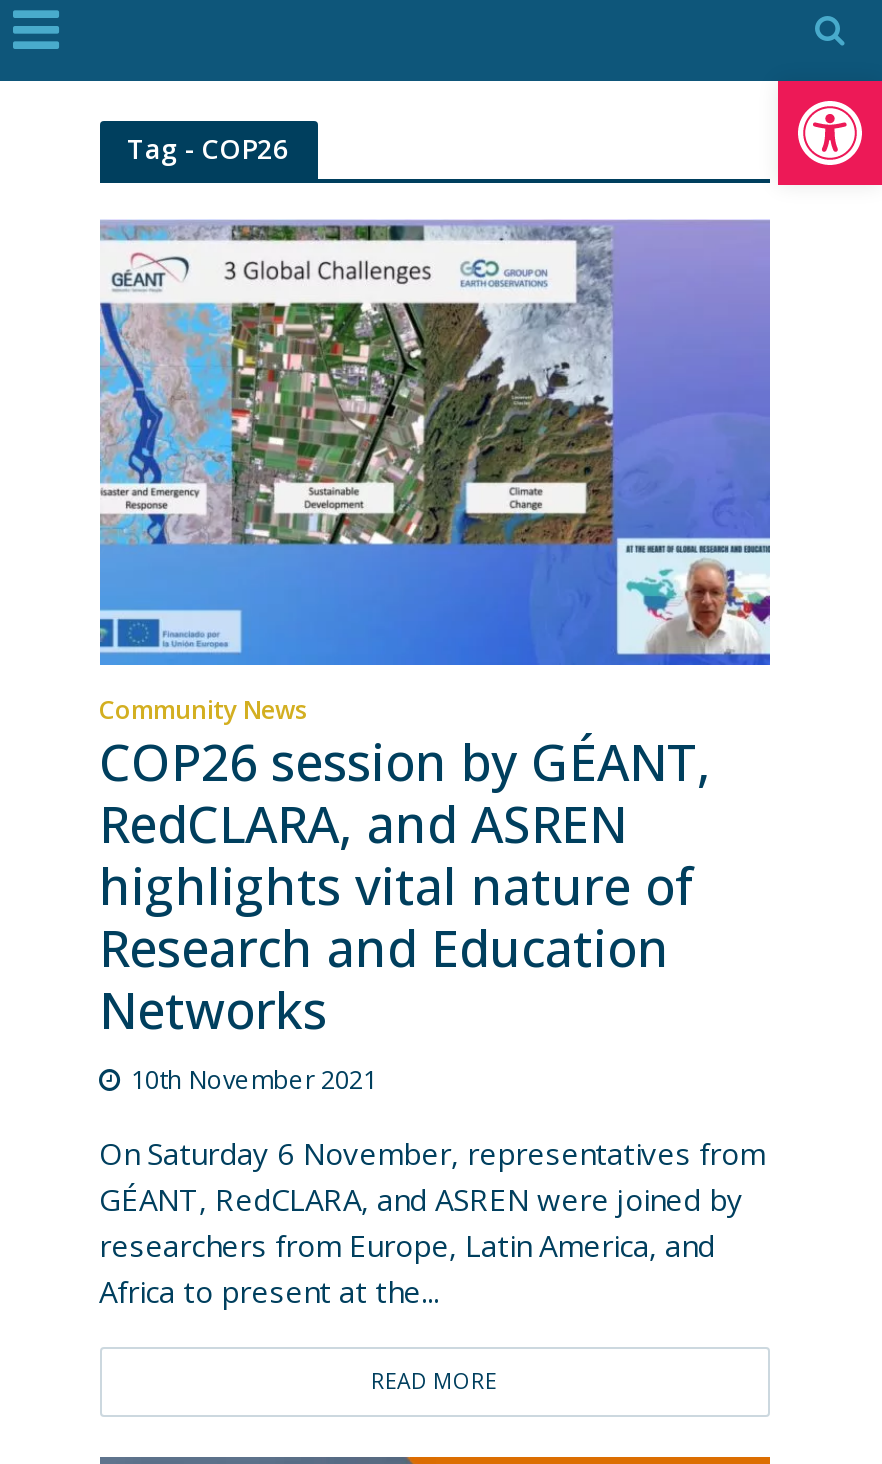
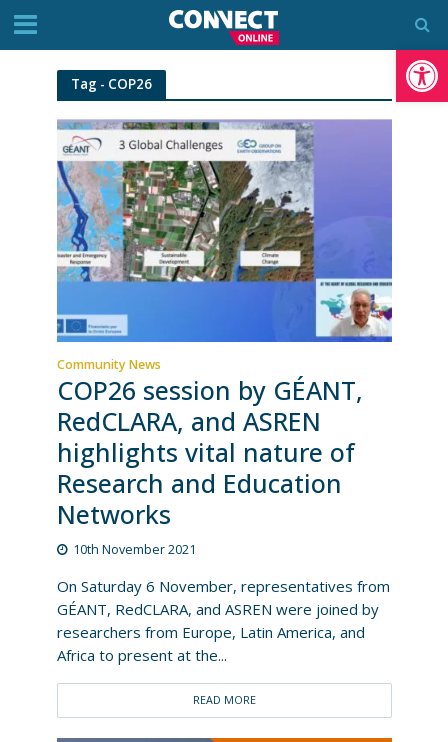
none -> [168,9,280,46] [image]

